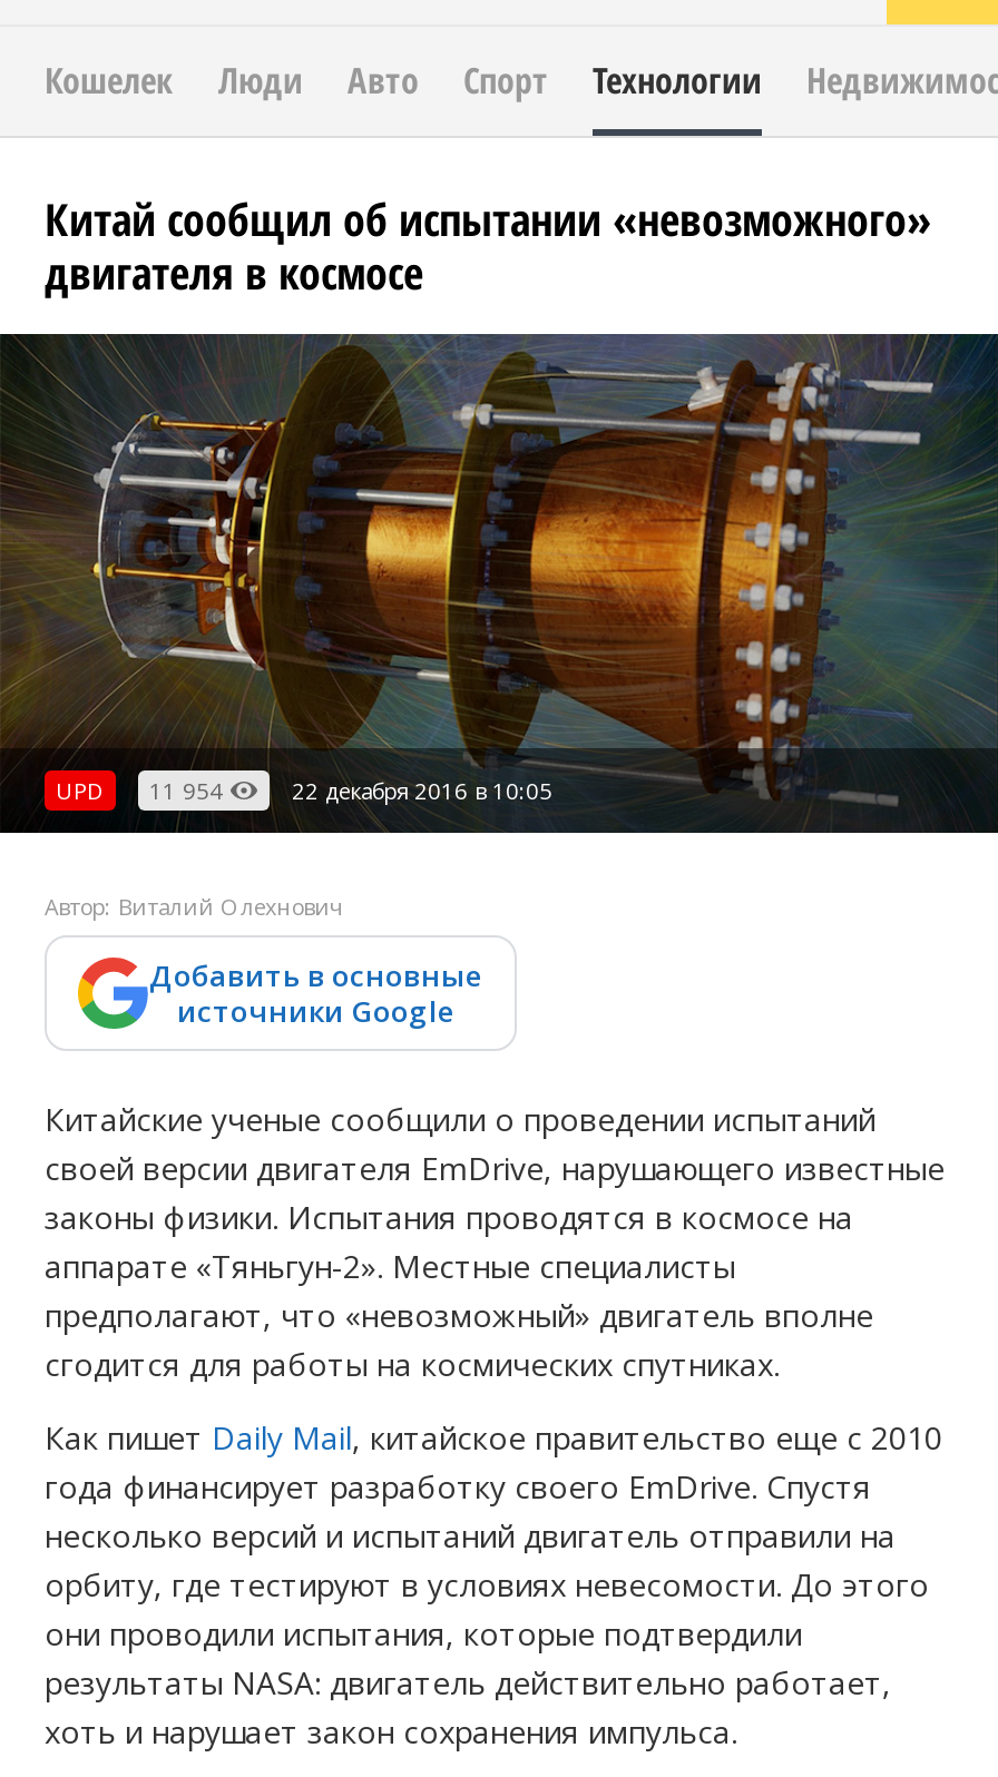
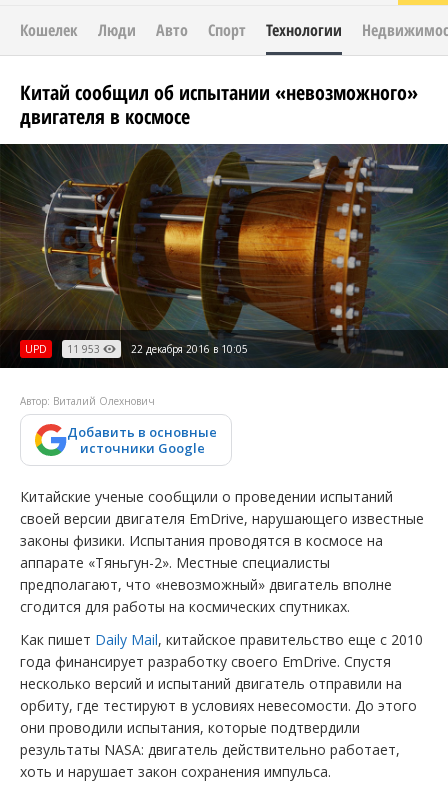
[56,775,552,806] UPD 11 954 22 декабря 2016 в 10:05 -> [25,342,248,356] UPD 11 953 22 декабря 2016 в 10:05

